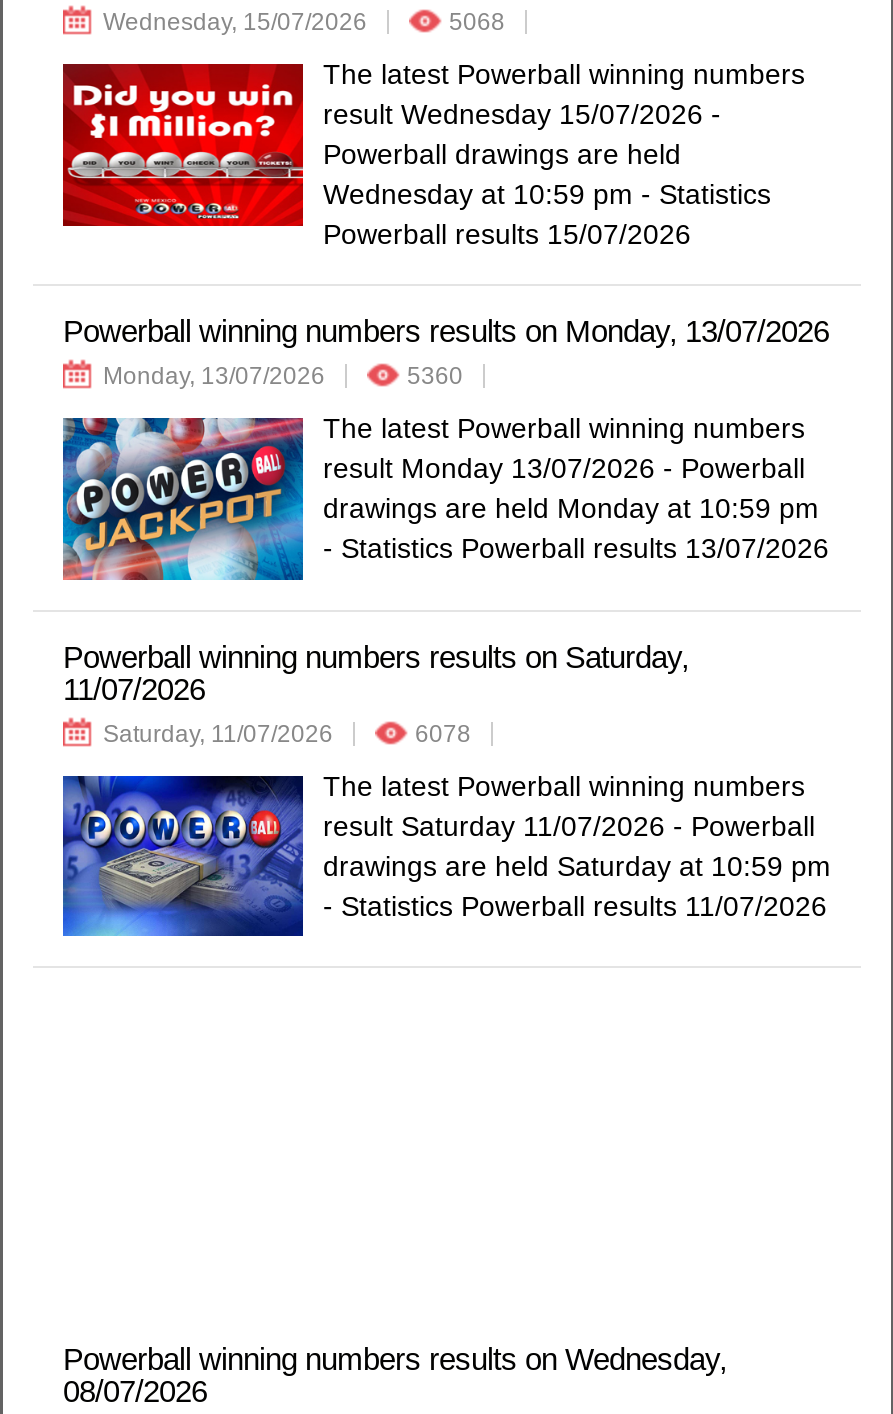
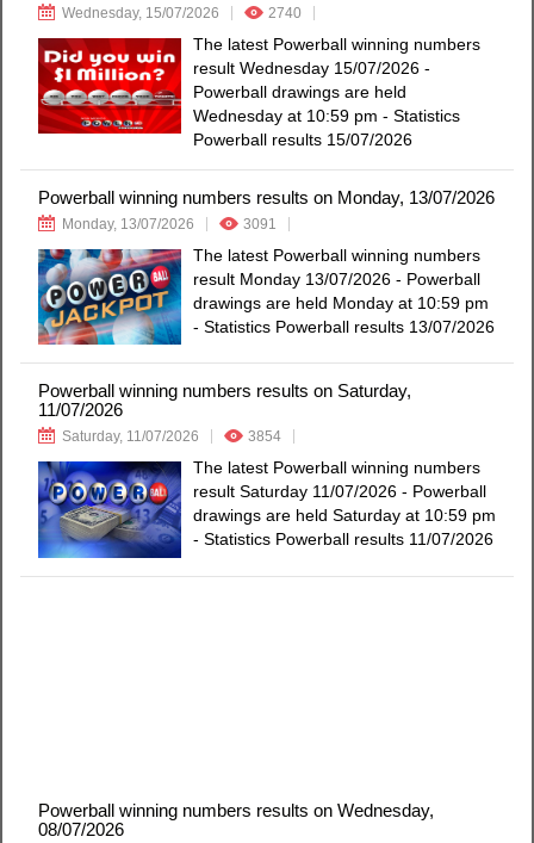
[449,8,505,36] 5068 -> [268,5,302,22] 2740
[407,362,463,390] 5360 -> [243,216,277,233] 3091
[415,719,471,747] 6078 -> [248,429,281,445] 3854

